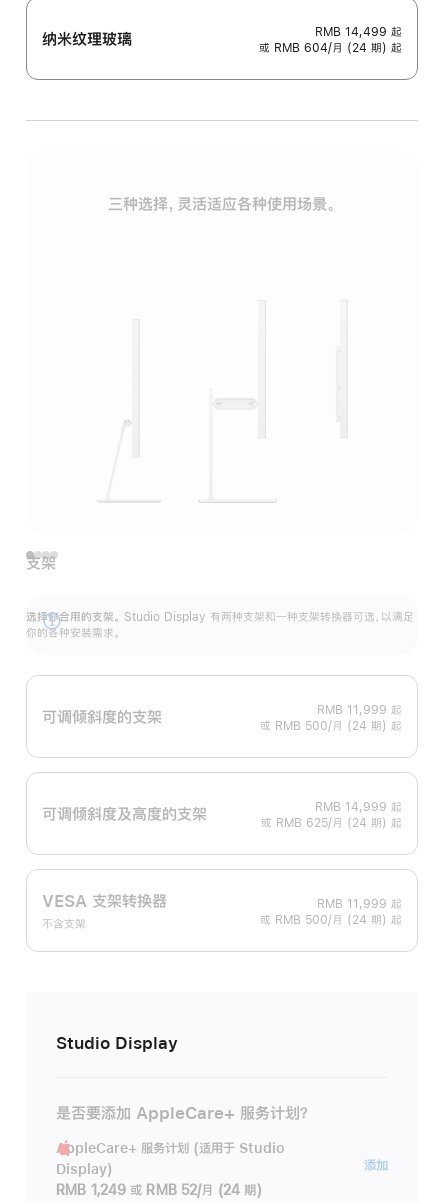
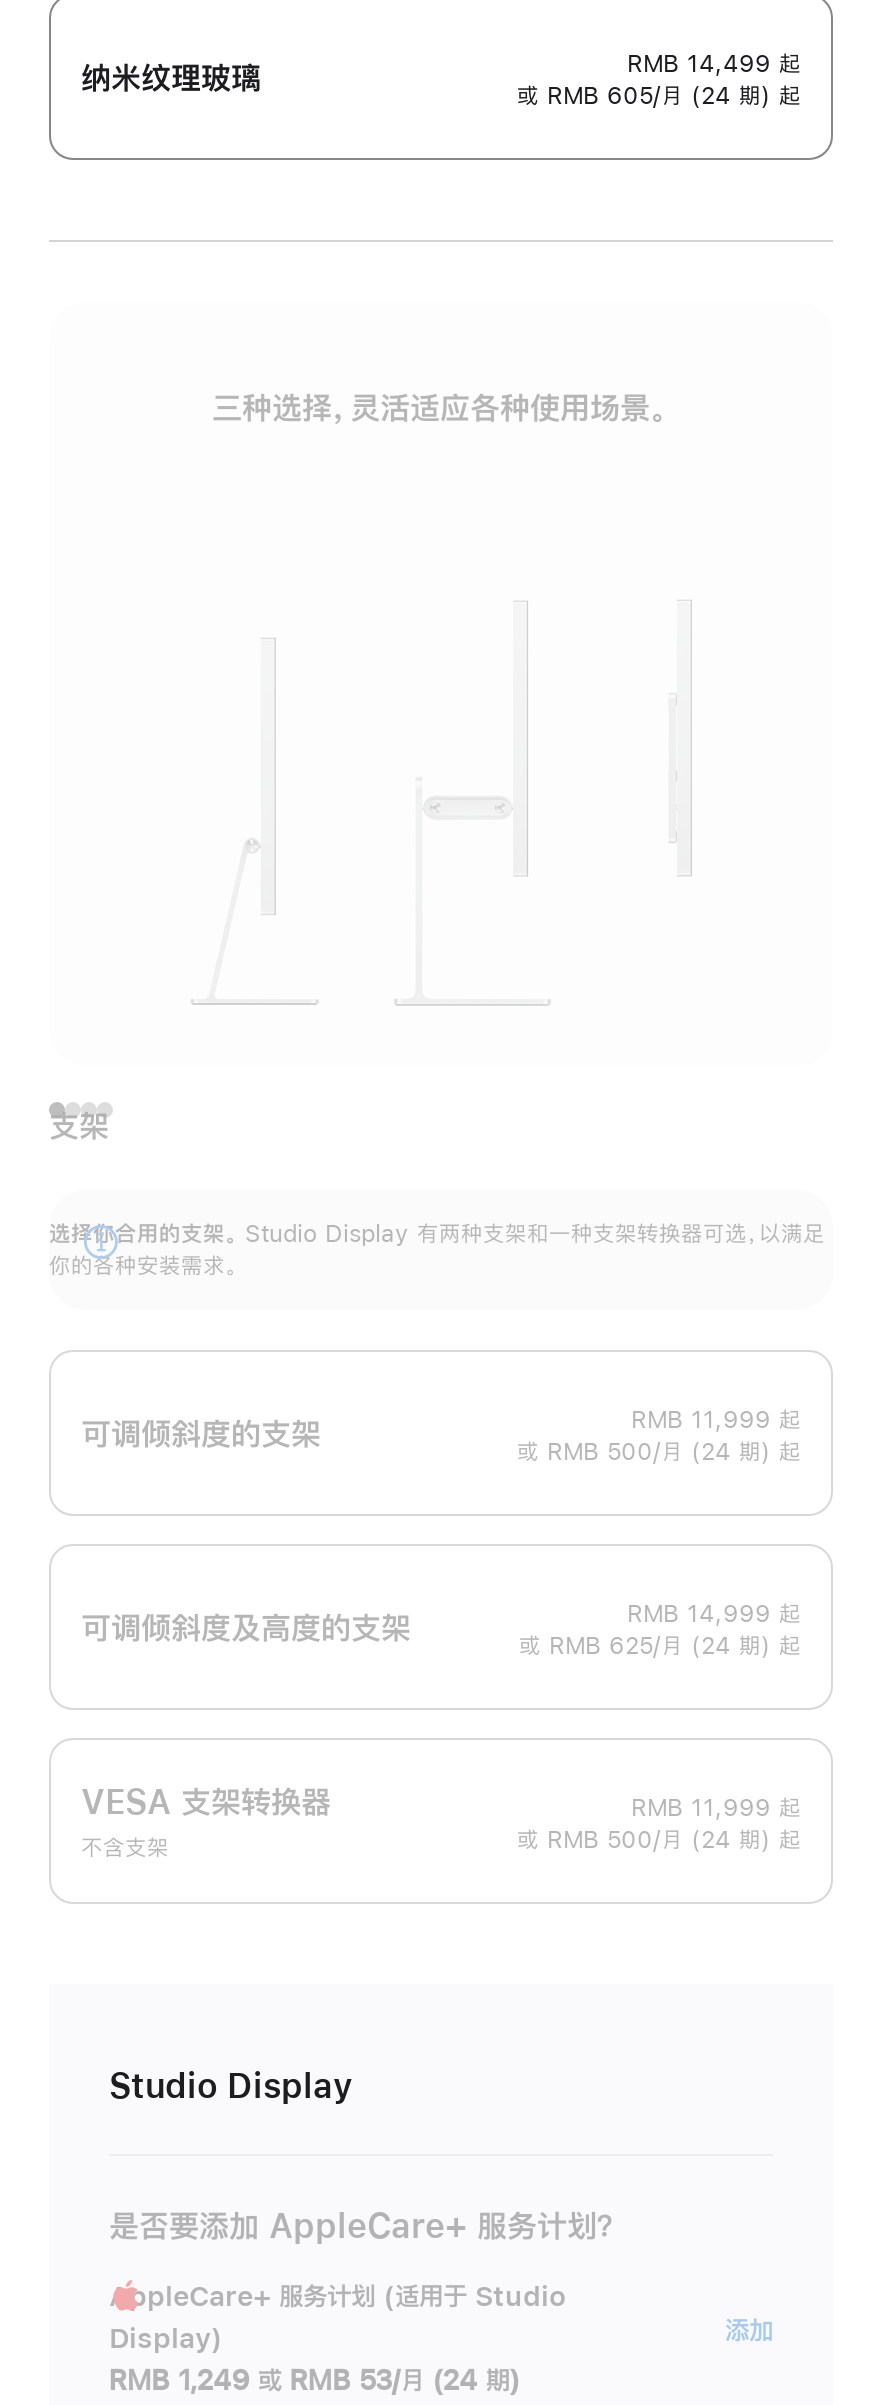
[259,42,402,54] 或 RMB 604/月 (24 期) 起 -> [517,84,801,108] 或 RMB 605/月 (24 期) 起
[56,1183,262,1197] RMB 1,249 或 RMB 52/月 (24 期) -> [109,2367,520,2395] RMB 1,249 或 RMB 53/月 (24 期)

